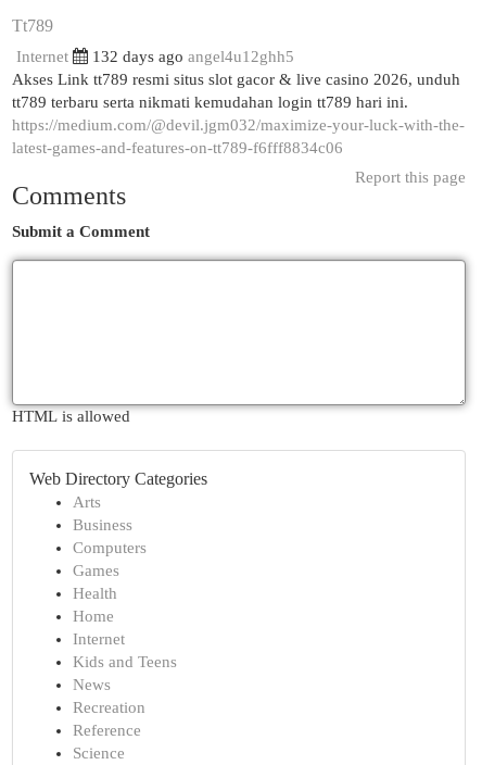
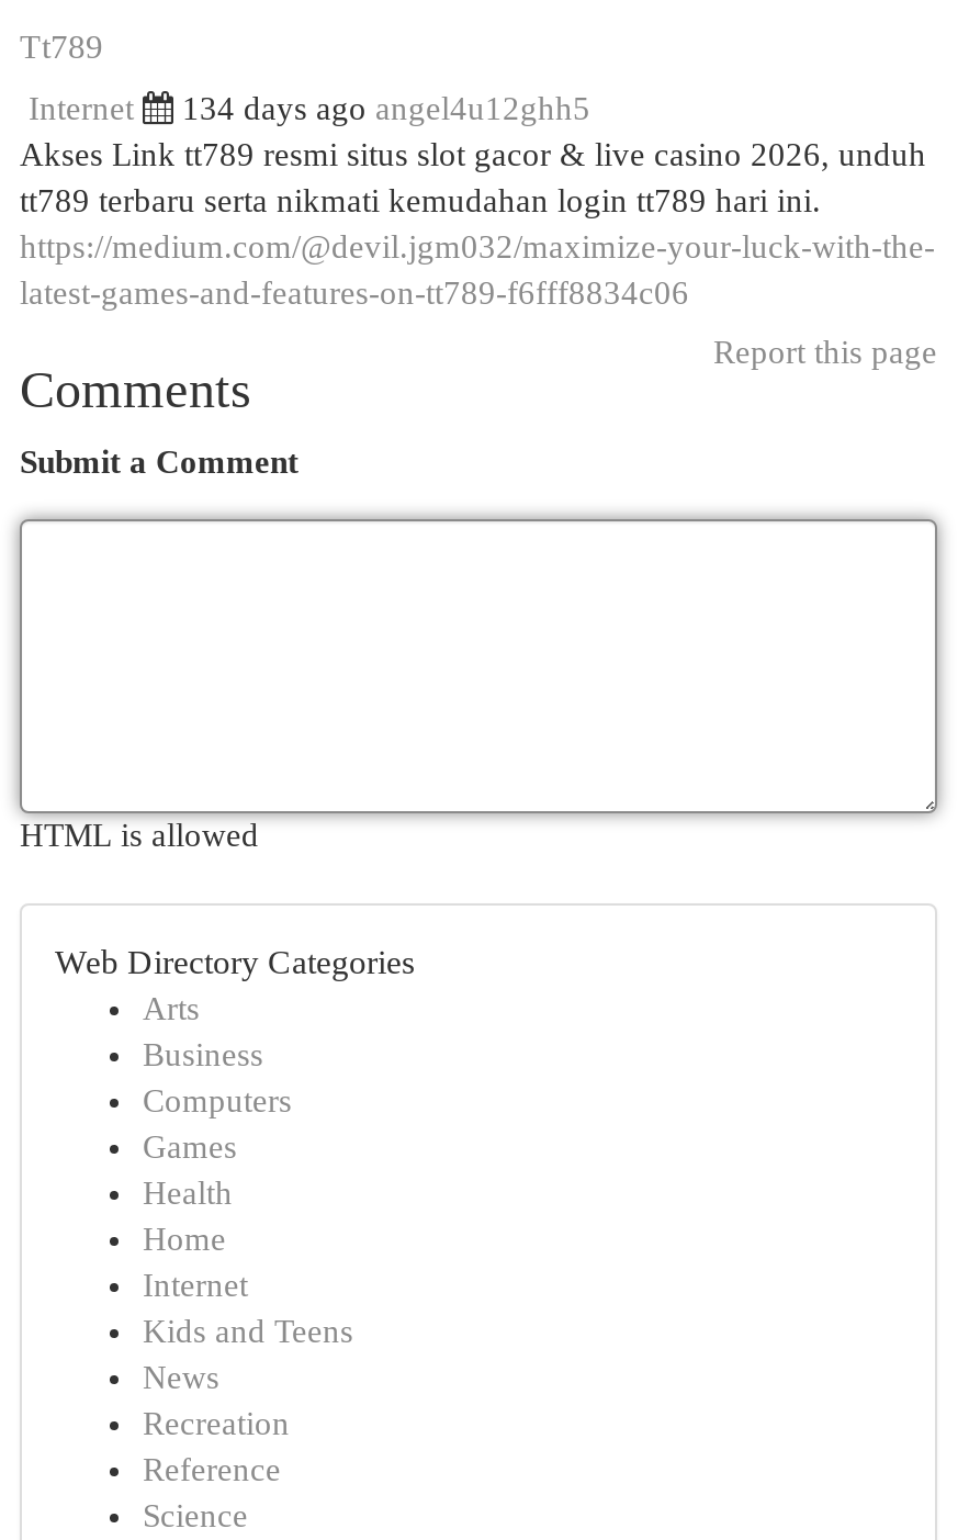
[92,48,294,65] 132 days ago angel4u12ghh5 -> [182,91,590,126] 134 days ago angel4u12ghh5

